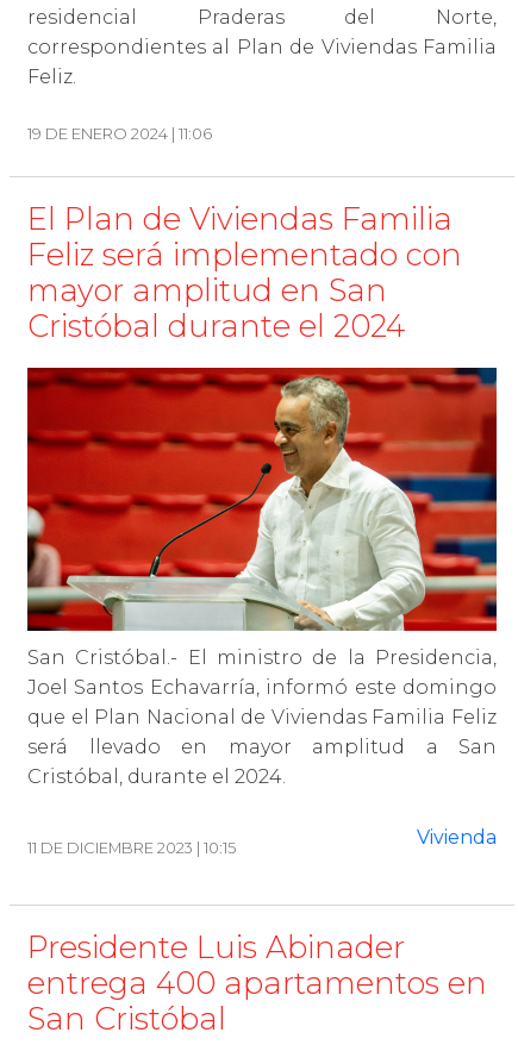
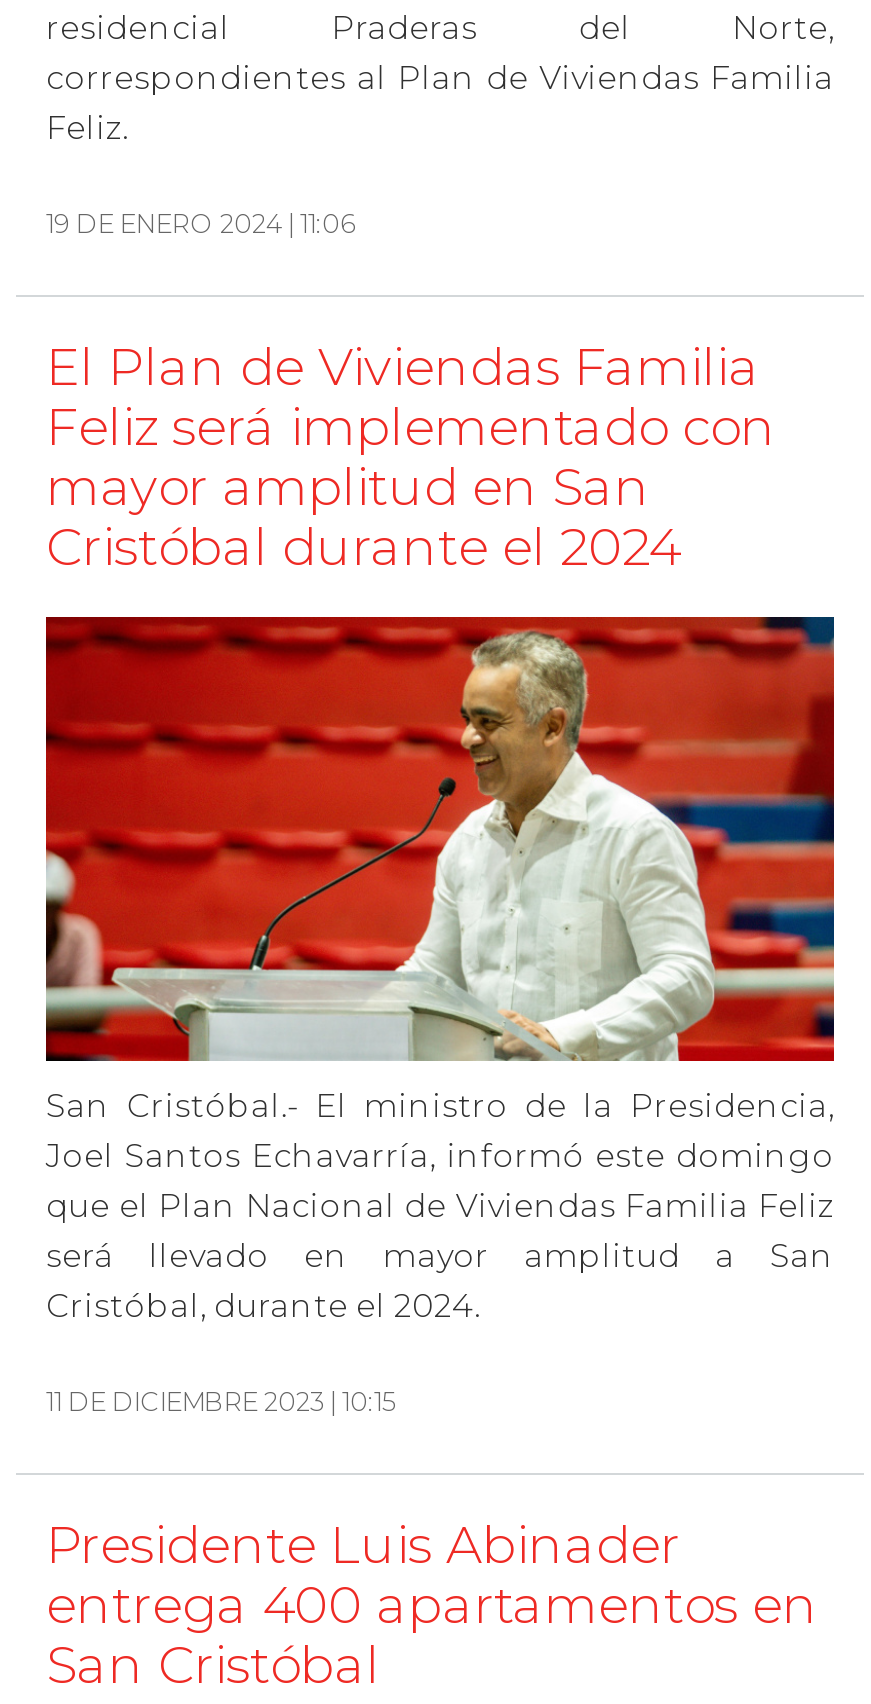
[417,826,497,849] Vivienda -> none

